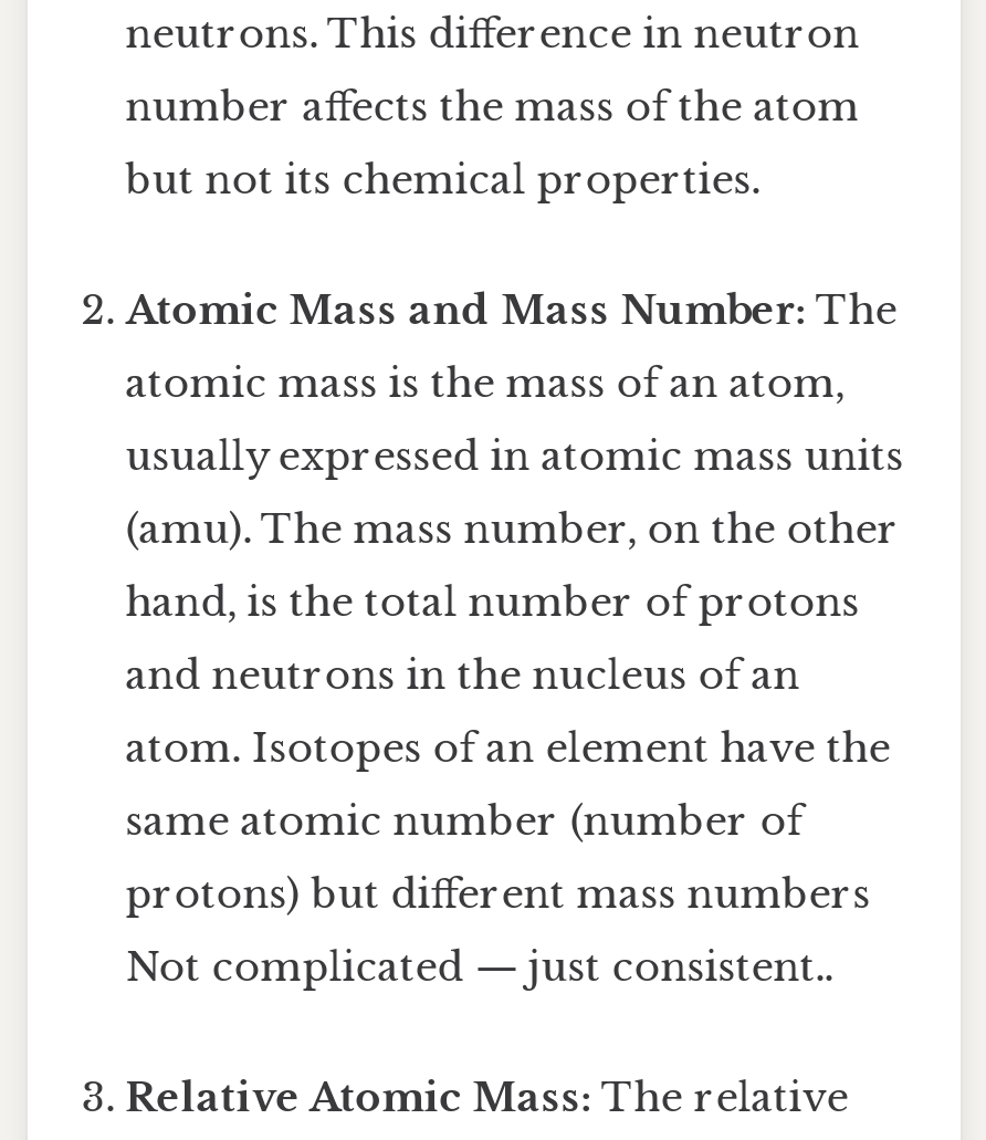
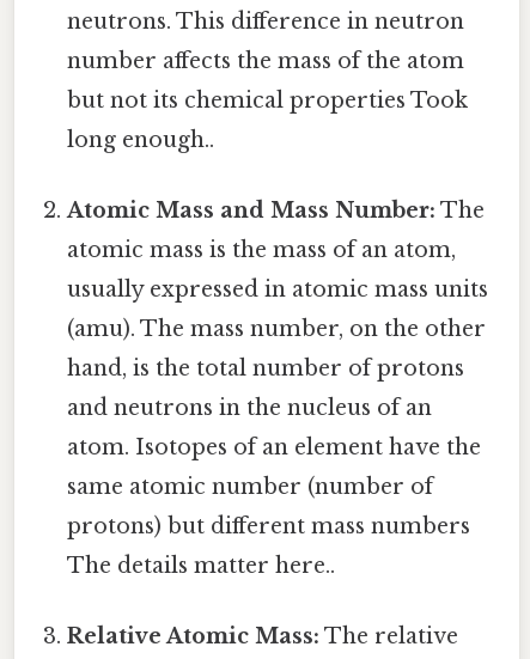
[125,156,760,204] but not its chemical properties. -> [67,87,468,153] but not its chemical properties Took | long enough..
[125,944,833,992] Not complicated — just consistent.. -> [67,553,335,579] The details matter here..

